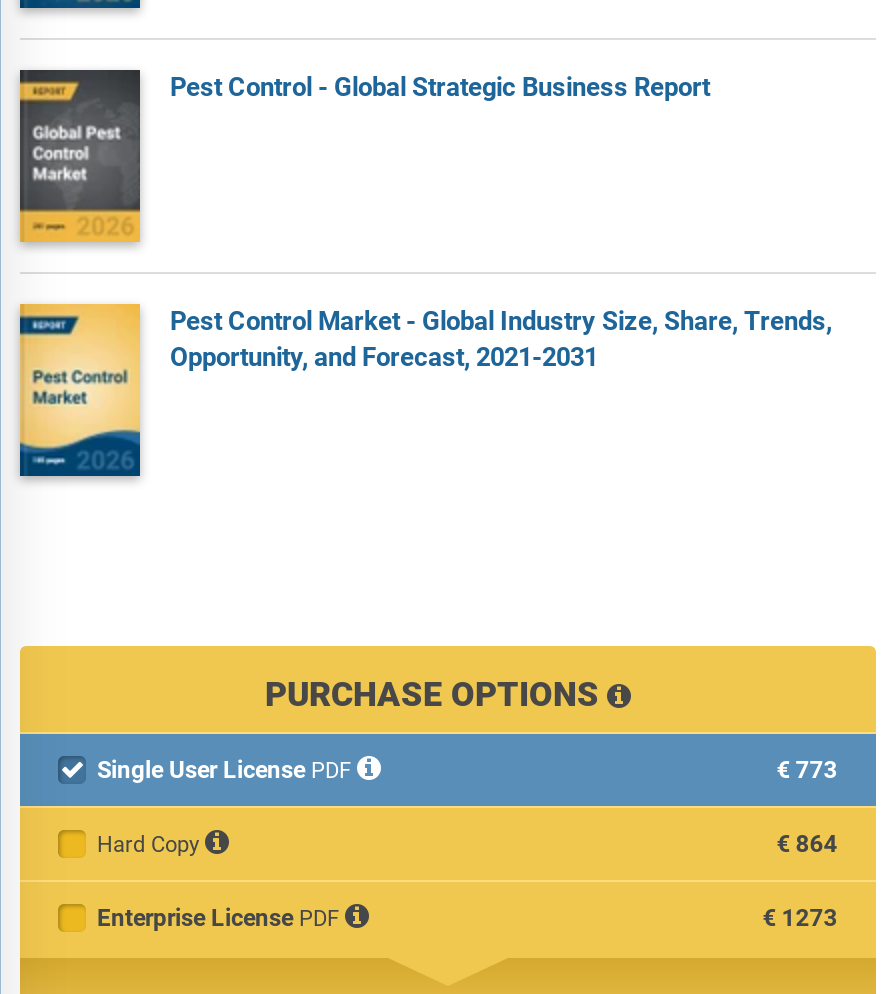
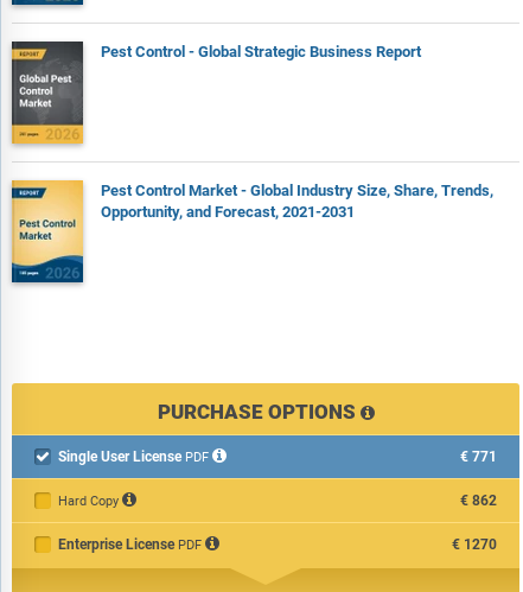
[796,756,838,784] €773 -> [472,449,497,465] €771
[796,830,838,858] €864 -> [472,492,497,509] €862
[782,904,838,932] €1273 -> [463,536,497,553] €1270

